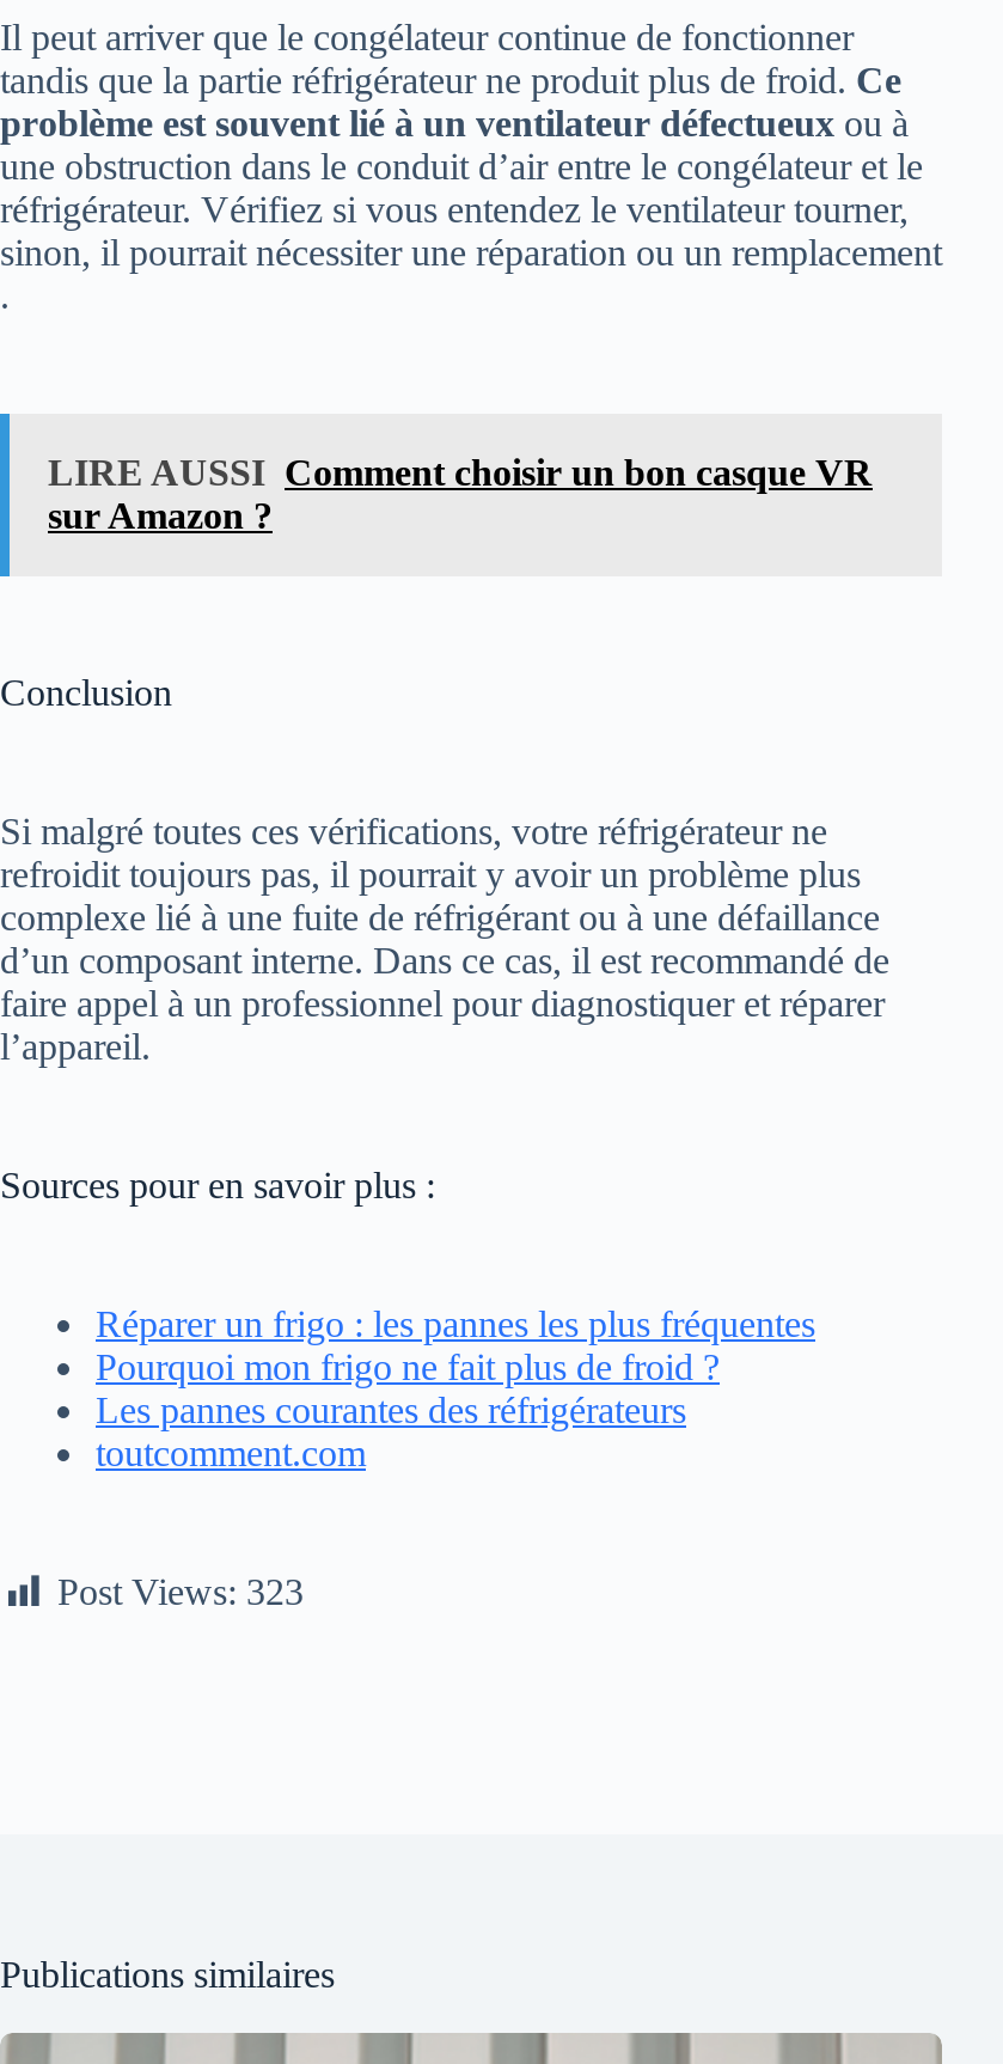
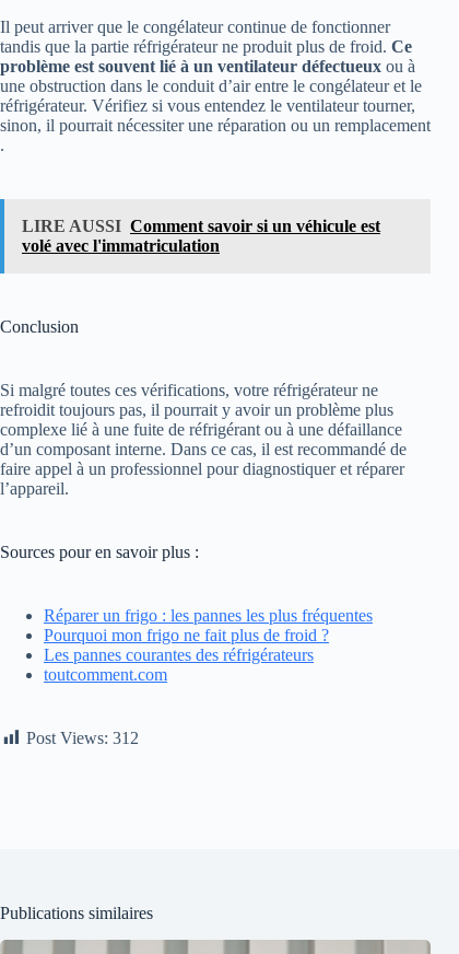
[48,452,873,536] LIRE AUSSI Comment choisir un bon casque VR | sur Amazon ? -> [22,217,380,255] LIRE AUSSI Comment savoir si un véhicule est | volé avec l'immatriculation
[57,1571,304,1612] Post Views: 323 -> [26,729,139,747] Post Views: 312

